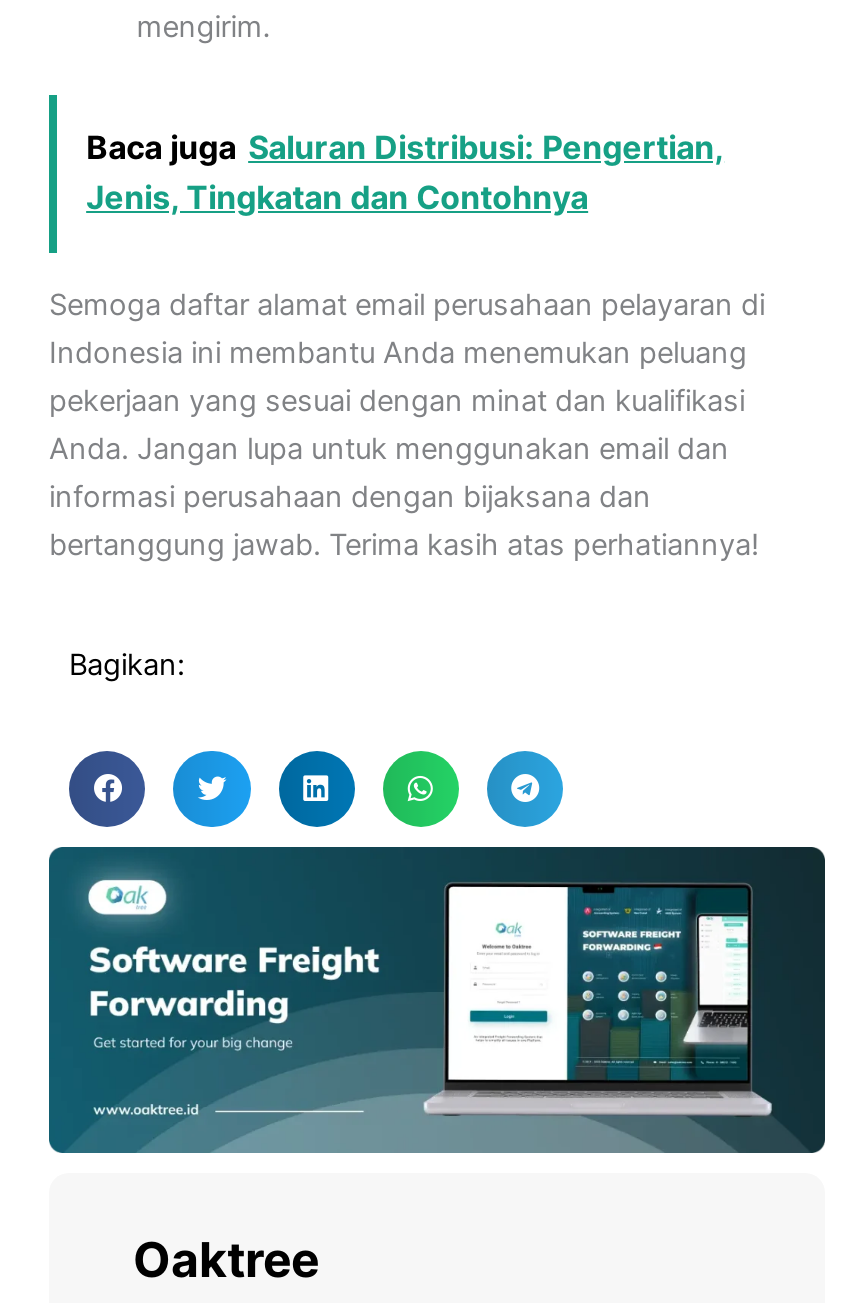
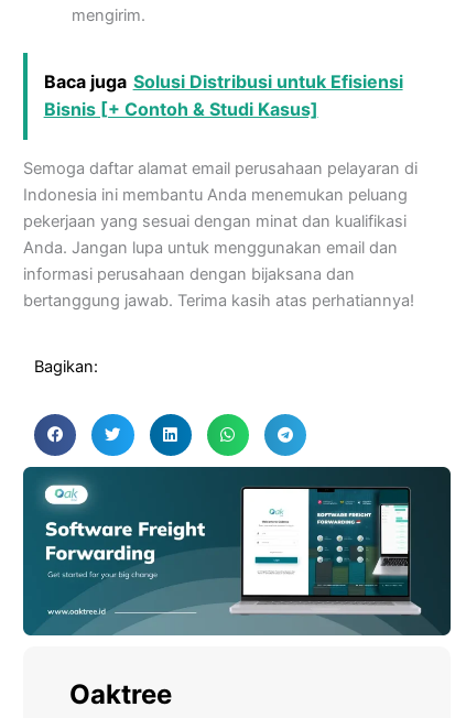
[86,128,724,218] Baca juga Saluran Distribusi: Pengertian, | Jenis, Tingkatan dan Contohnya -> [44,71,403,120] Baca juga Solusi Distribusi untuk Efisiensi | Bisnis [+ Contoh & Studi Kasus]

